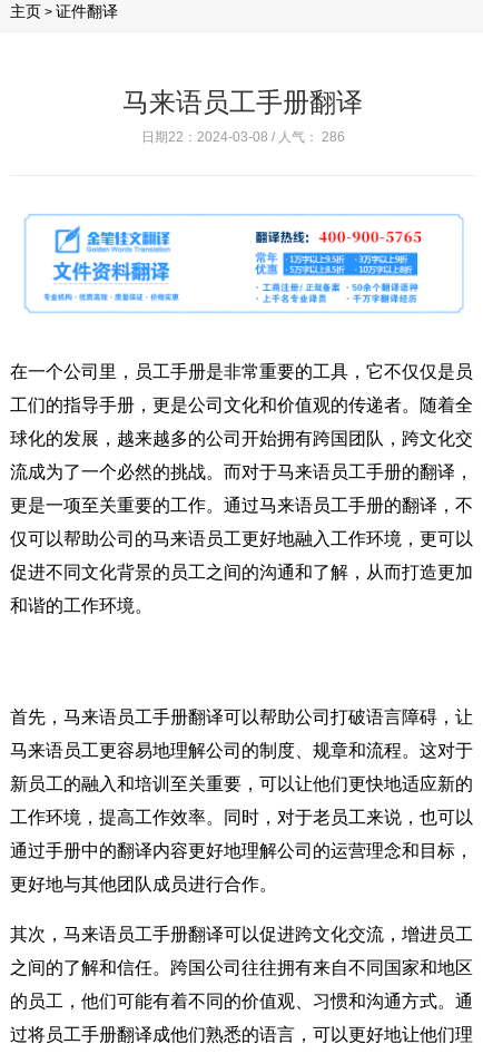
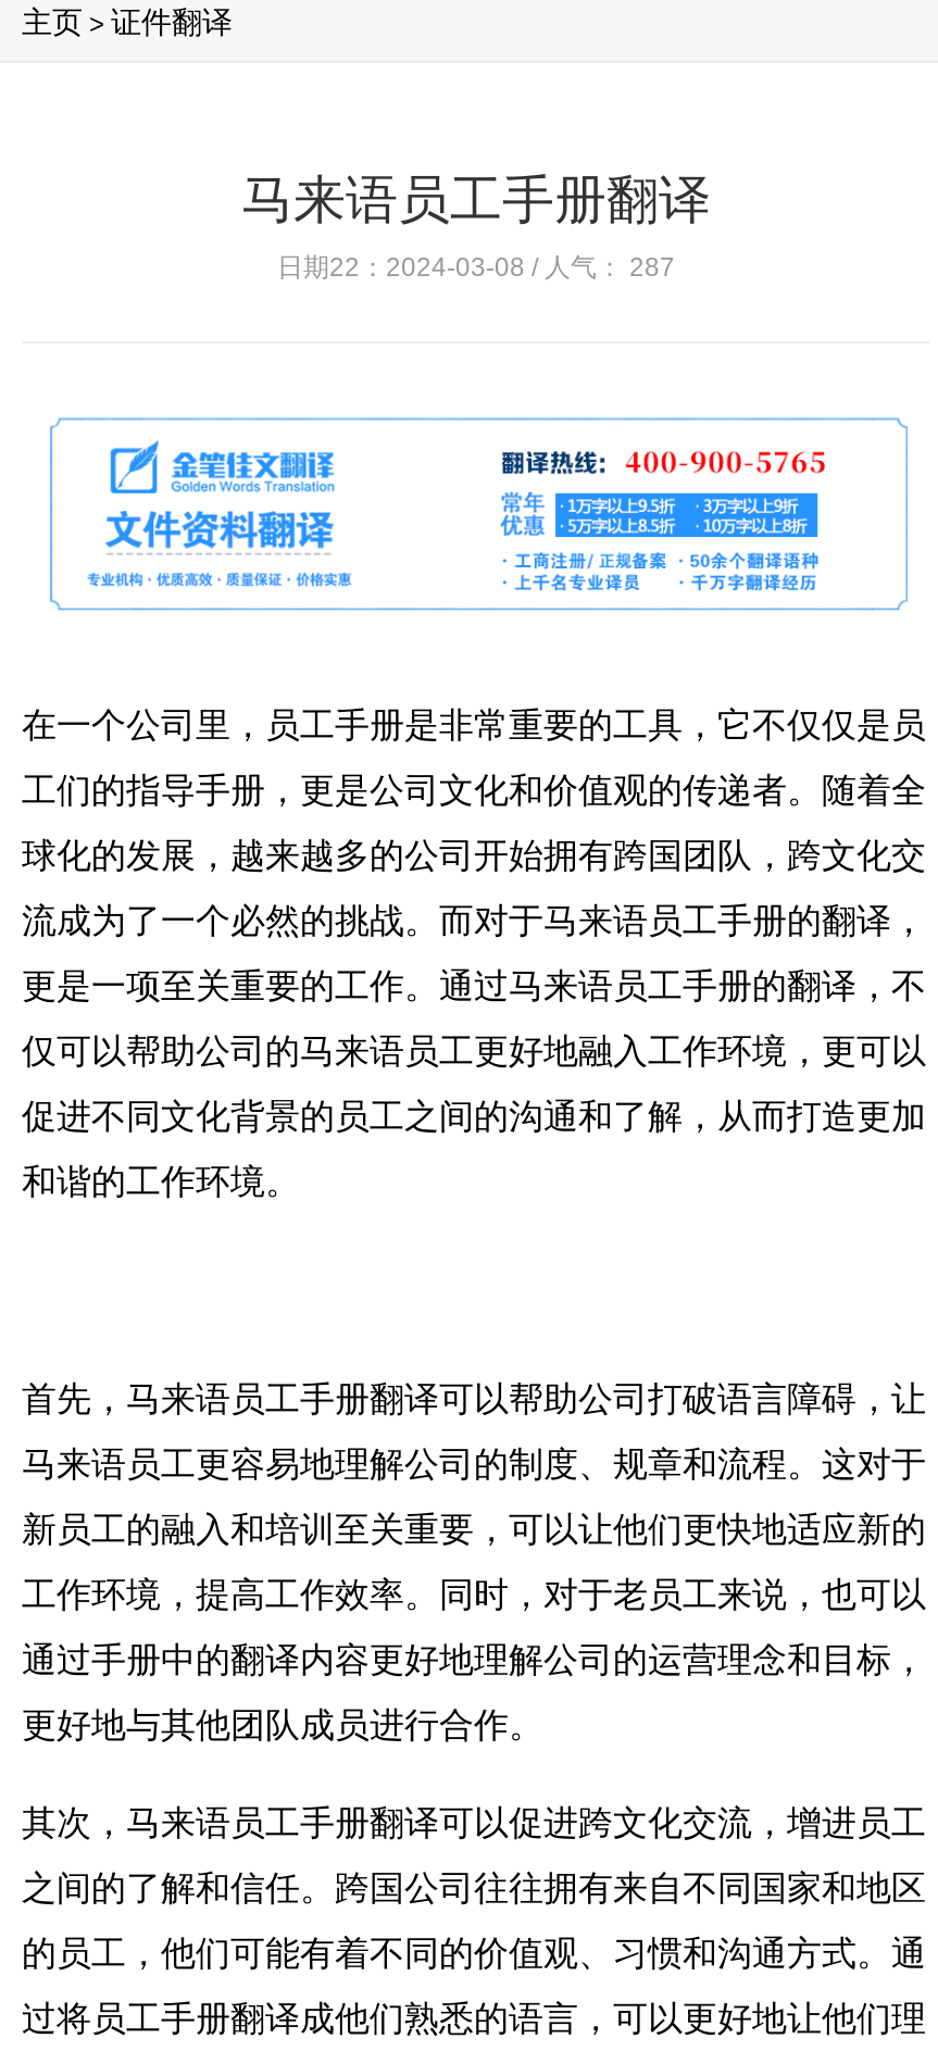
[141,129,344,145] 日期22：2024-03-08 / 人气：286 -> [277,252,675,282] 日期22：2024-03-08 / 人气：287

